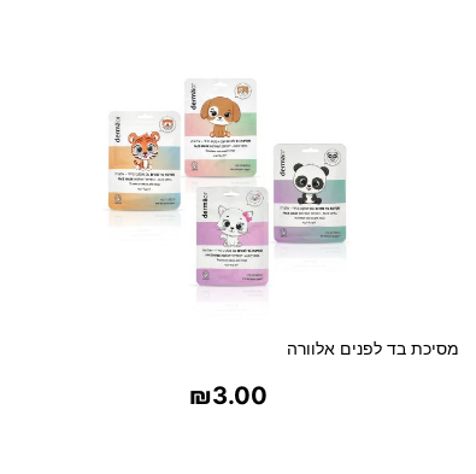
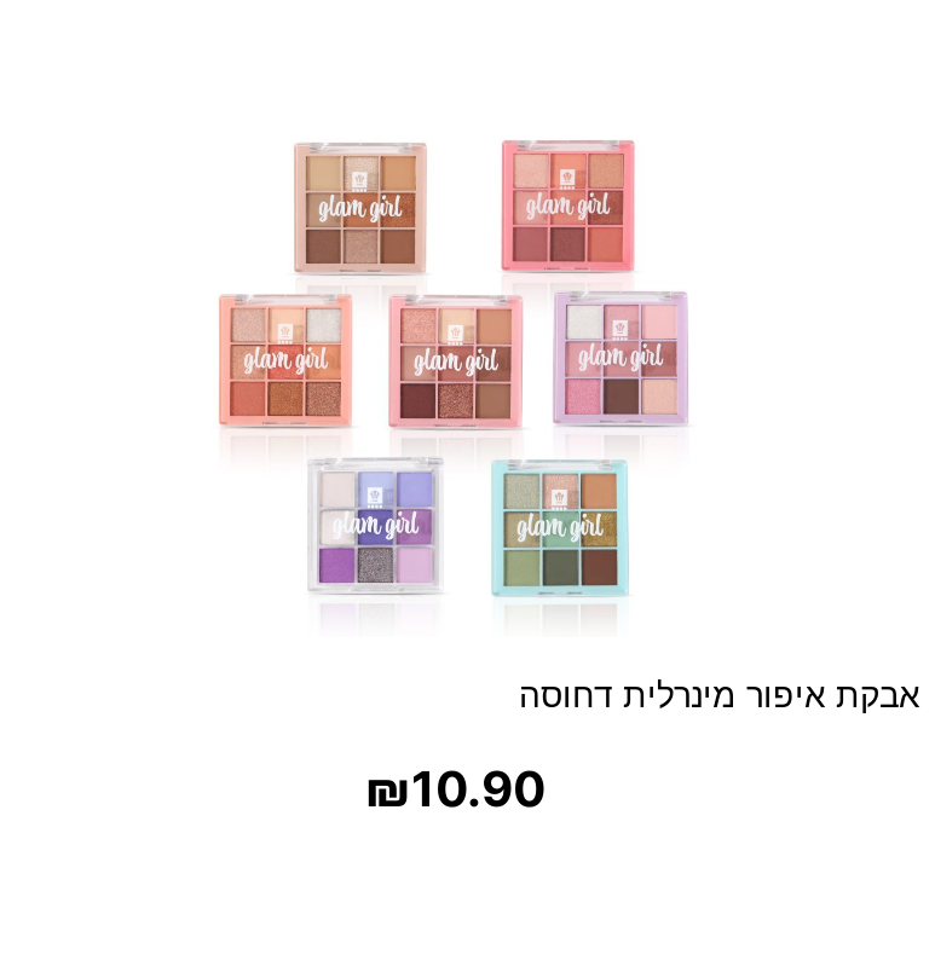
[107,72,459,358] [image] | מסיכת בד לפנים אלוורה -> [219,139,920,715] [image] | אבקת איפור מינרלית דחוסה
[189,381,267,410] ₪3.00 -> [365,761,547,819] ₪10.90

